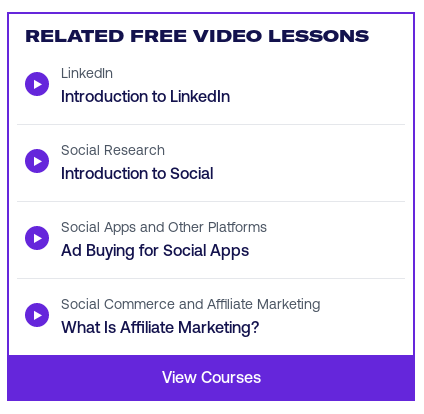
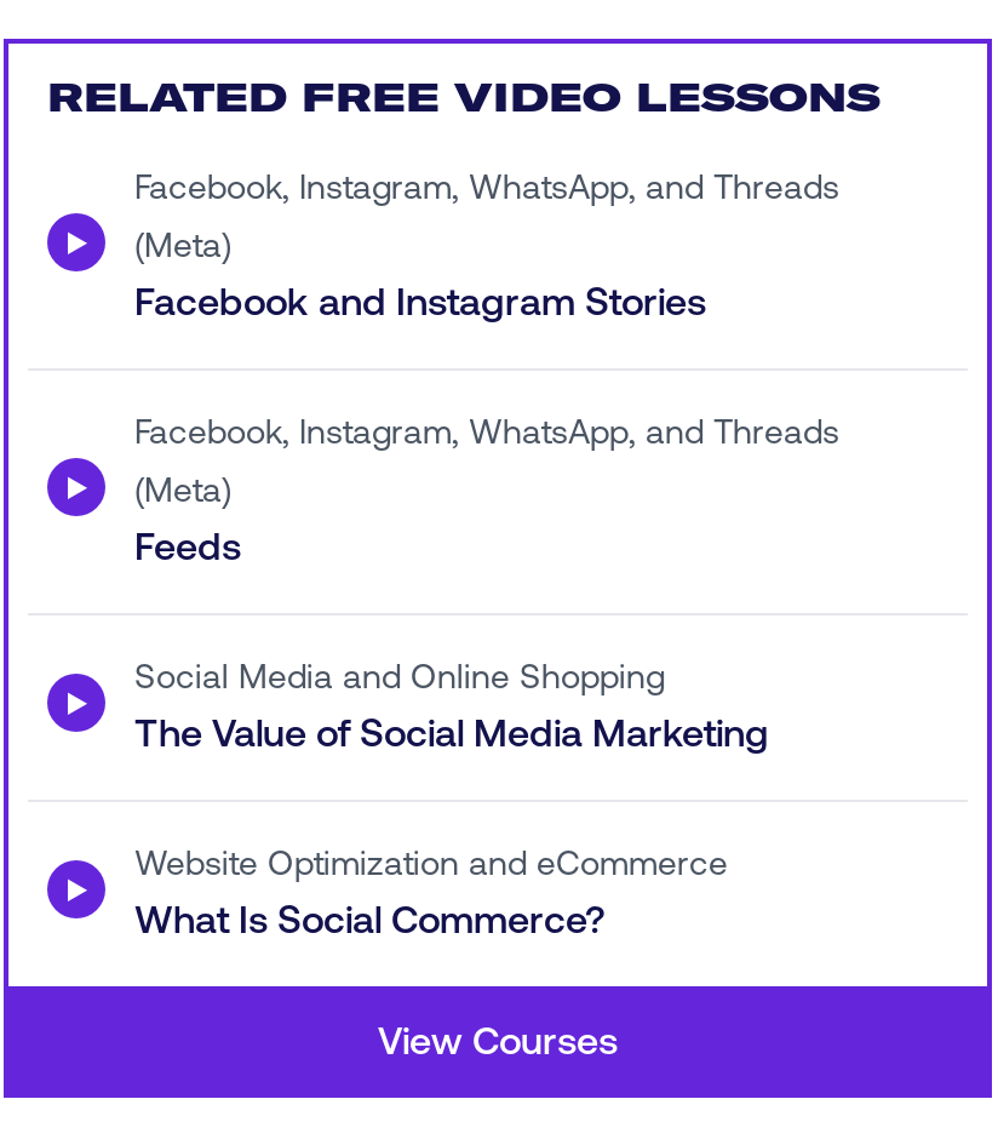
[61,64,230,105] LinkedIn | Introduction to LinkedIn -> [134,165,839,322] Facebook, Instagram, WhatsApp, and Threads | (Meta) | Facebook and Instagram Stories
[61,141,213,182] Social Research | Introduction to Social -> [134,410,839,567] Facebook, Instagram, WhatsApp, and Threads | (Meta) | Feeds
[61,218,267,259] Social Apps and Other Platforms | Ad Buying for Social Apps -> [134,654,769,754] Social Media and Online Shopping | The Value of Social Media Marketing
[61,295,320,336] Social Commerce and Affiliate Marketing | What Is Affiliate Marketing? -> [134,841,728,940] Website Optimization and eCommerce | What Is Social Commerce?

